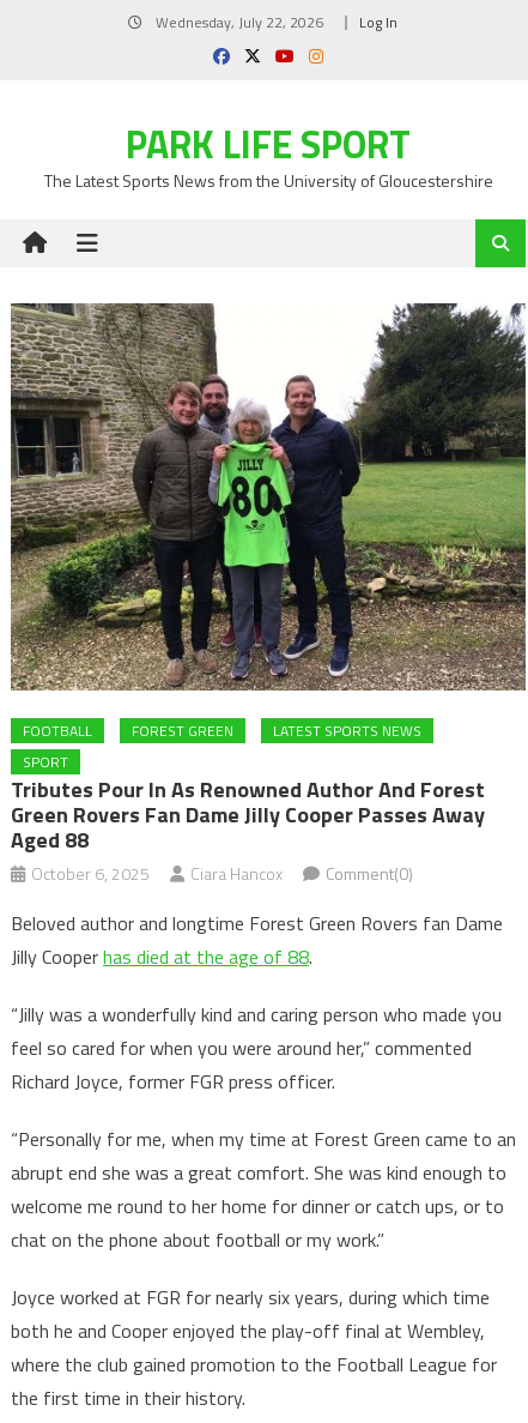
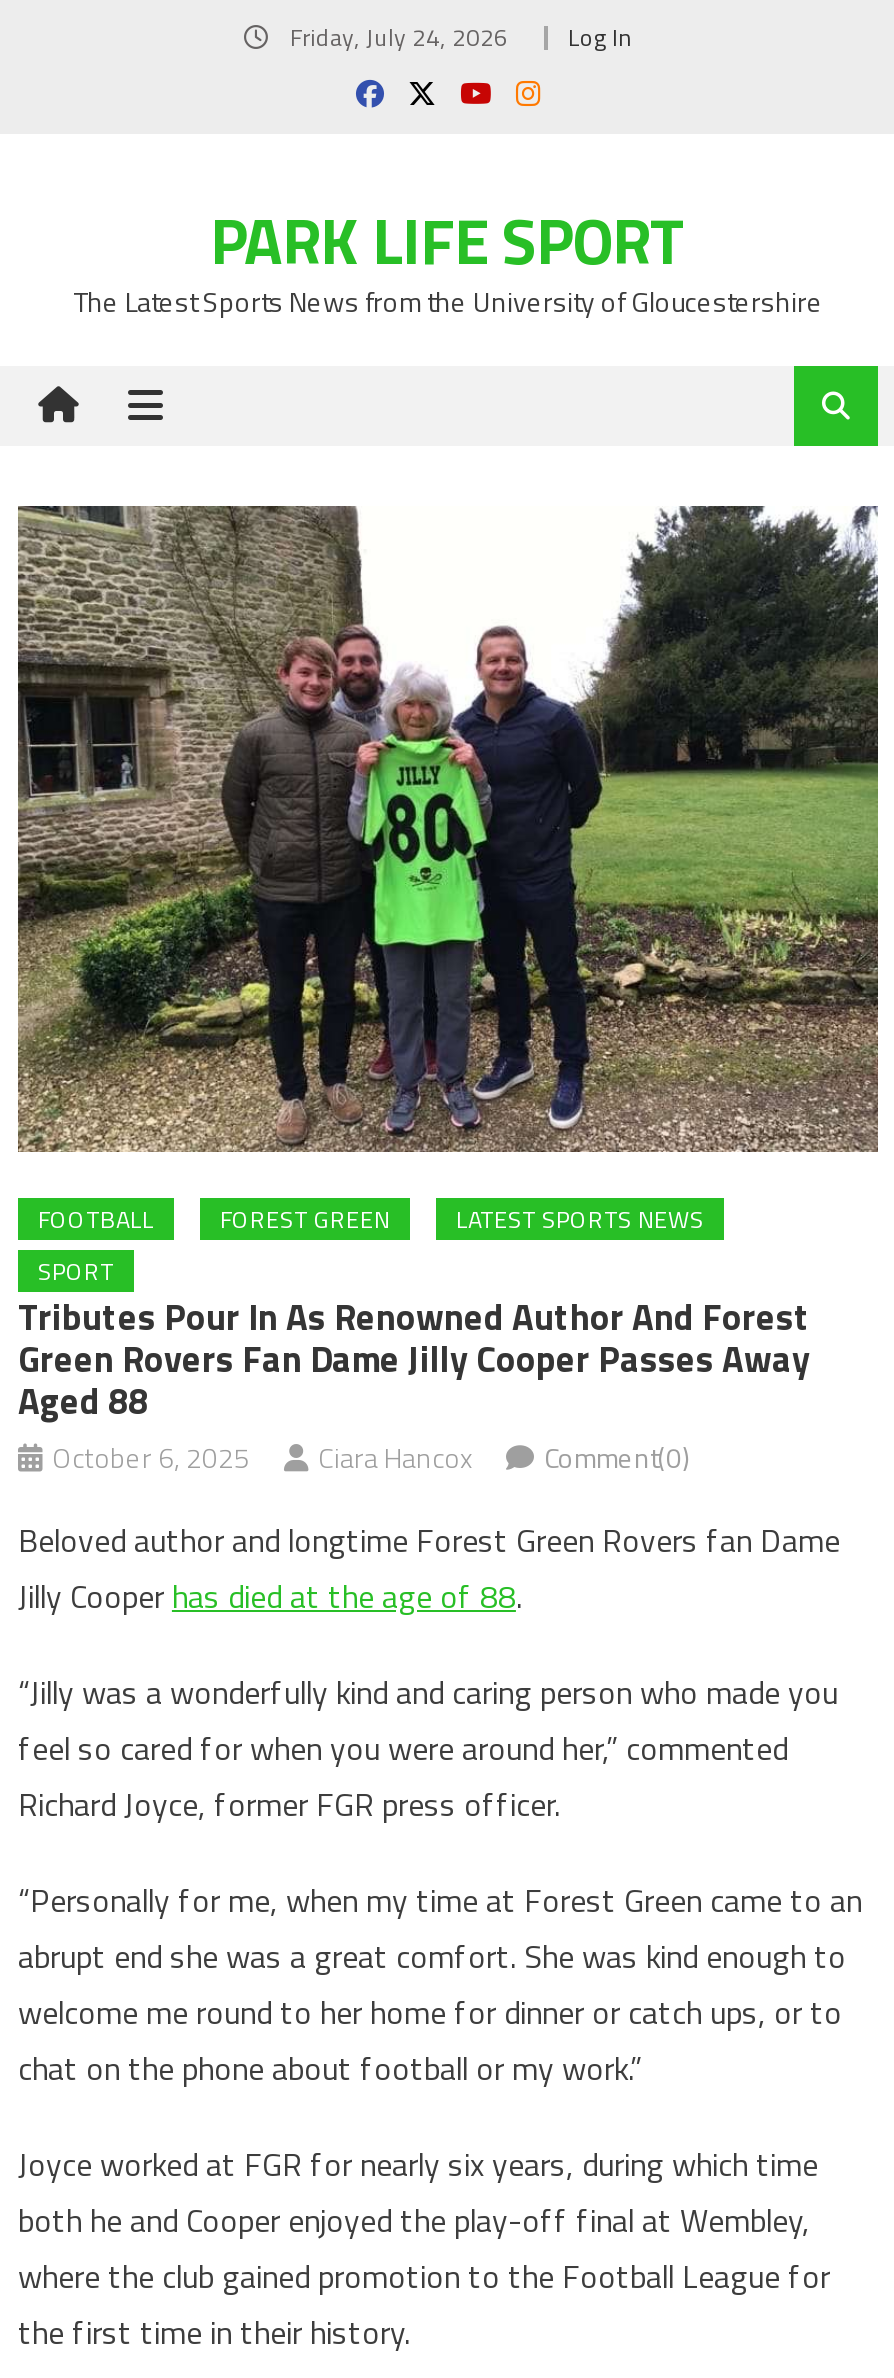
[151,11,323,34] Wednesday, July 22, 2026 -> [284,18,508,56] Friday, July 24, 2026

